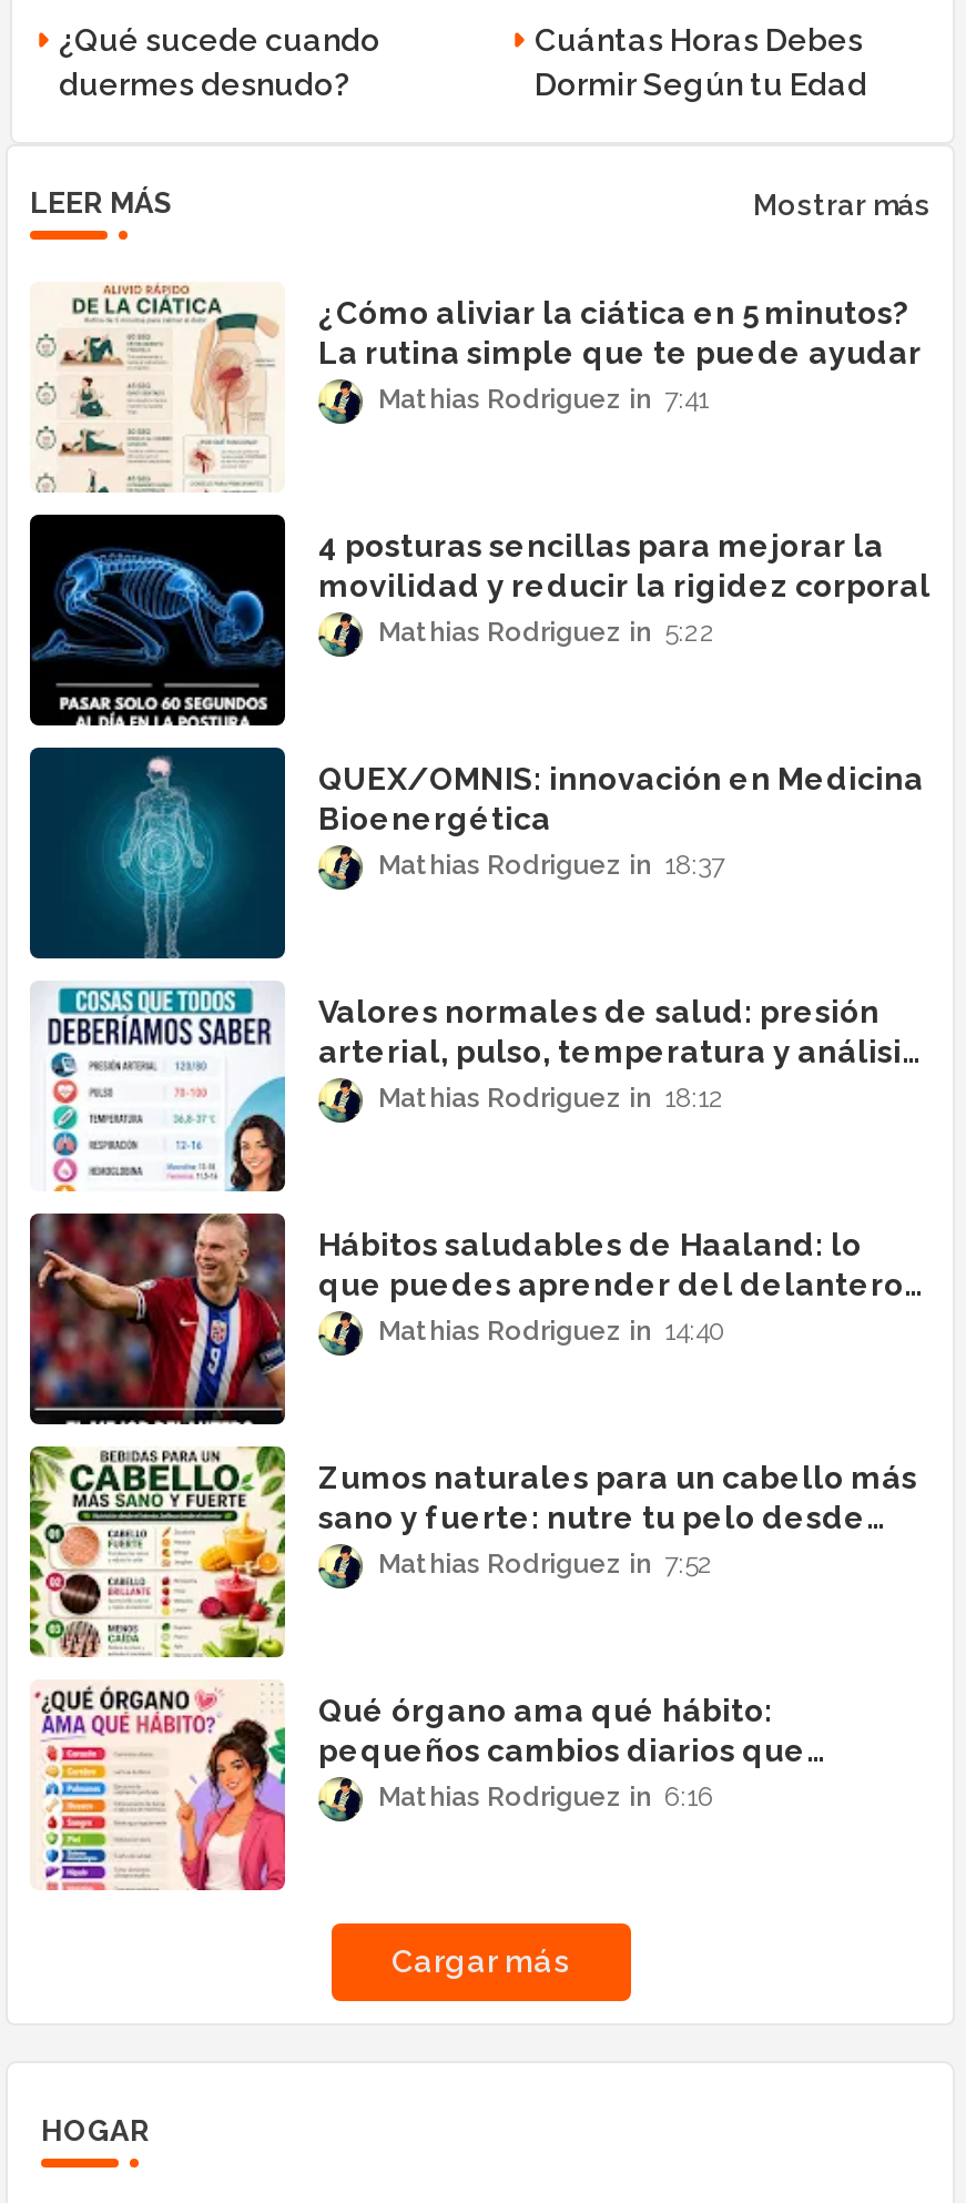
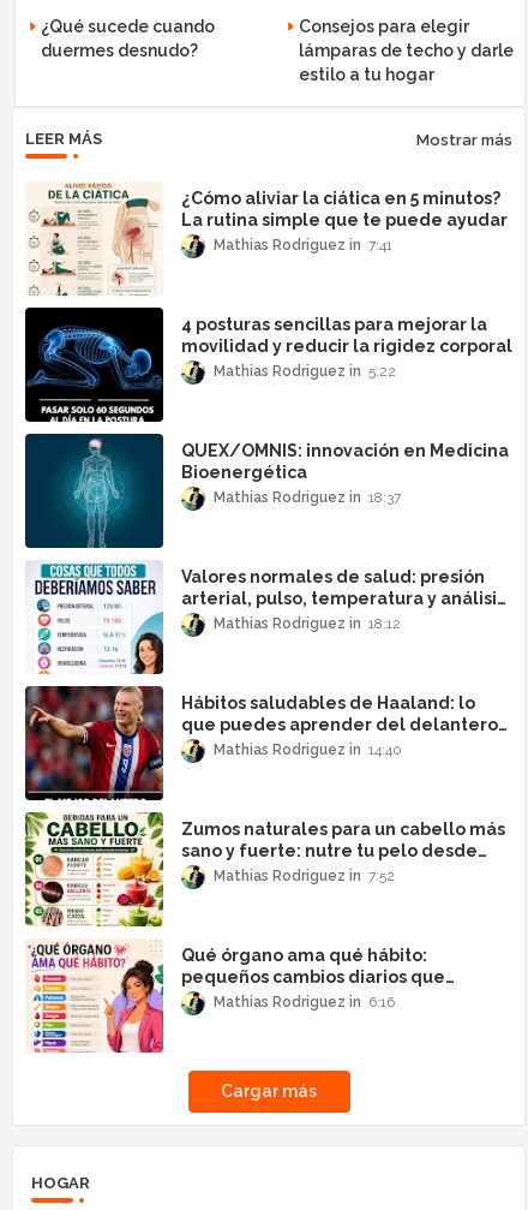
[535,22,867,102] Cuántas Horas Debes | Dormir Según tu Edad -> [298,17,513,84] Consejos para elegir | lámparas de techo y darle | estilo a tu hogar

